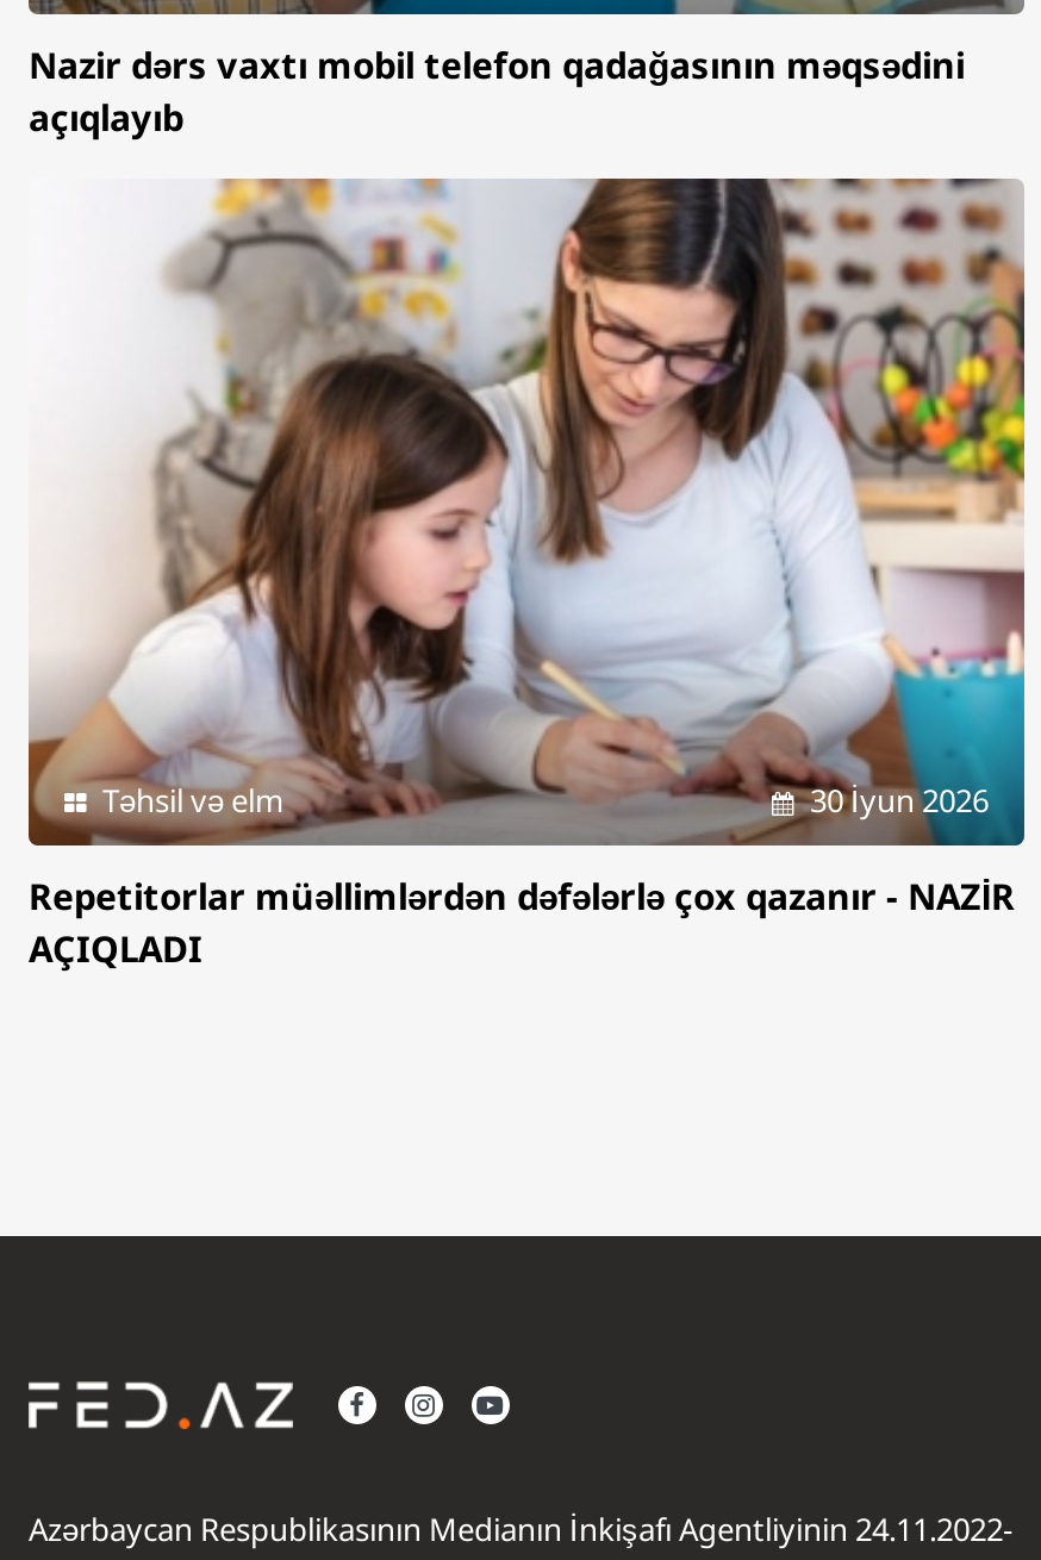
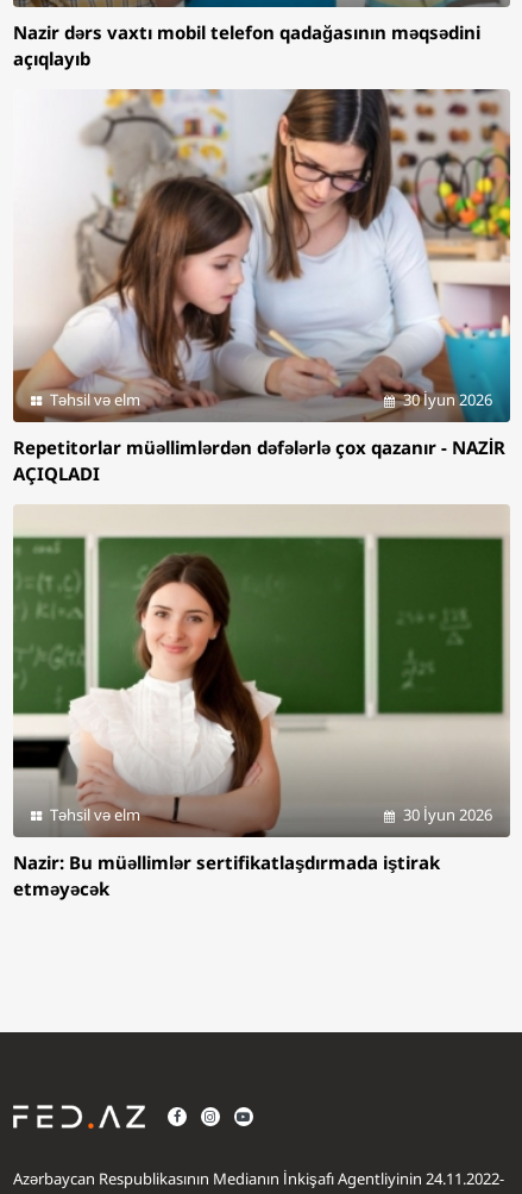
none -> [12,504,511,900] [image] | Təhsil və elm | 30 İyun 2026 | Nazir: Bu müəllimlər sertifikatlaşdırmada iştirak | etməyəcək

